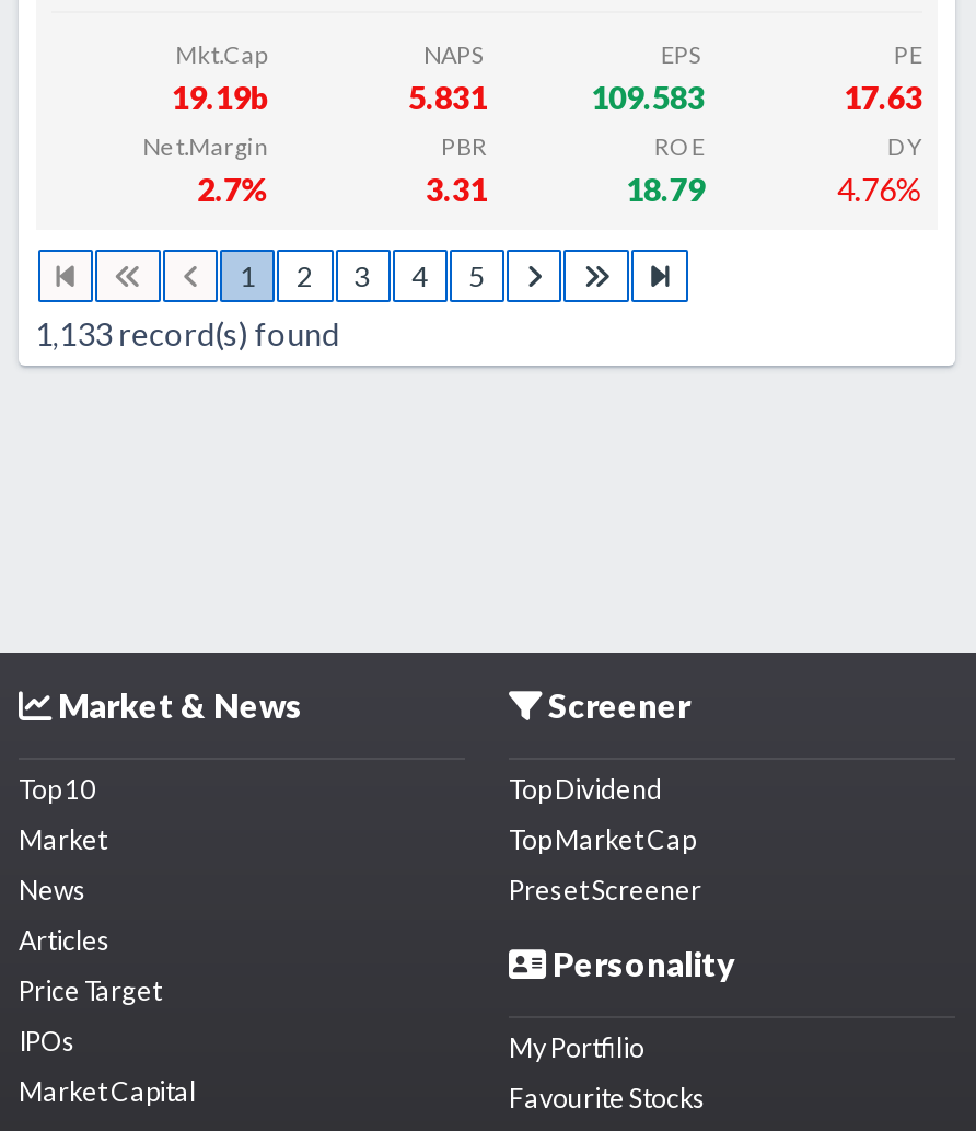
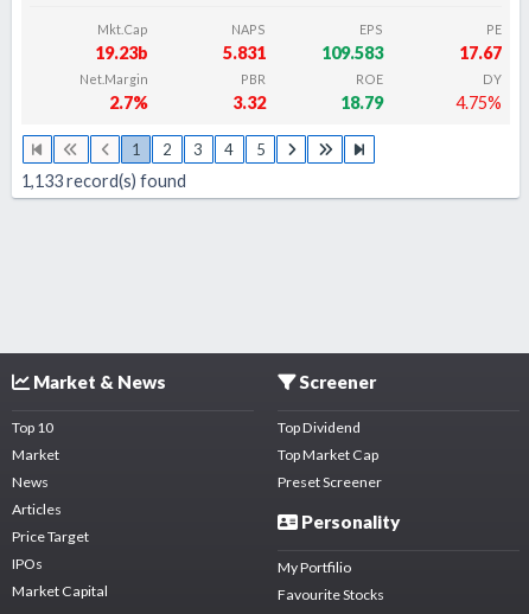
[171,80,269,117] 19.19b -> [94,43,148,63] 19.23b
[843,80,922,117] 17.63 -> [459,43,501,63] 17.67
[426,172,487,209] 3.31 -> [232,93,266,113] 3.32
[837,172,922,209] 4.76% -> [455,93,501,113] 4.75%

